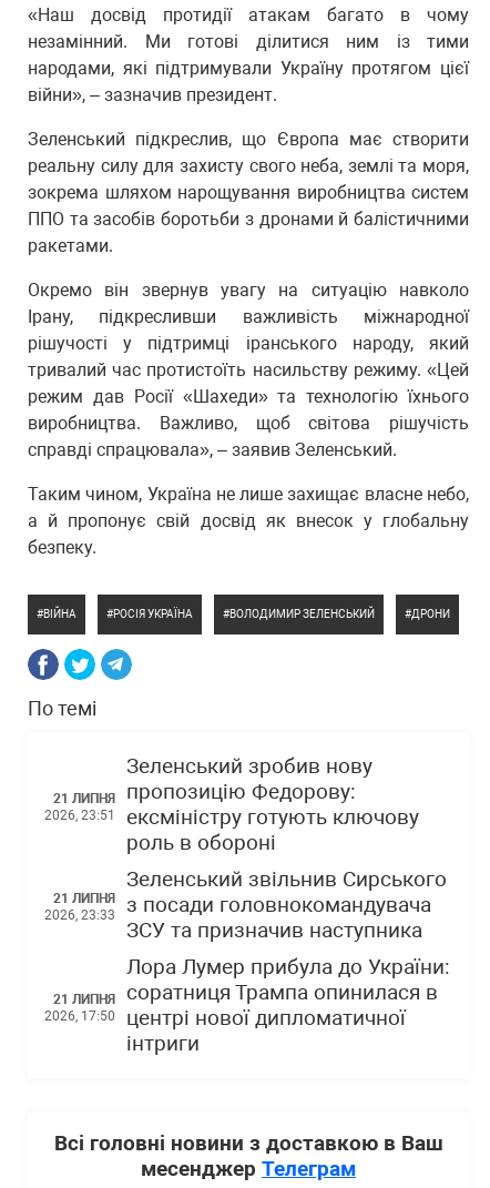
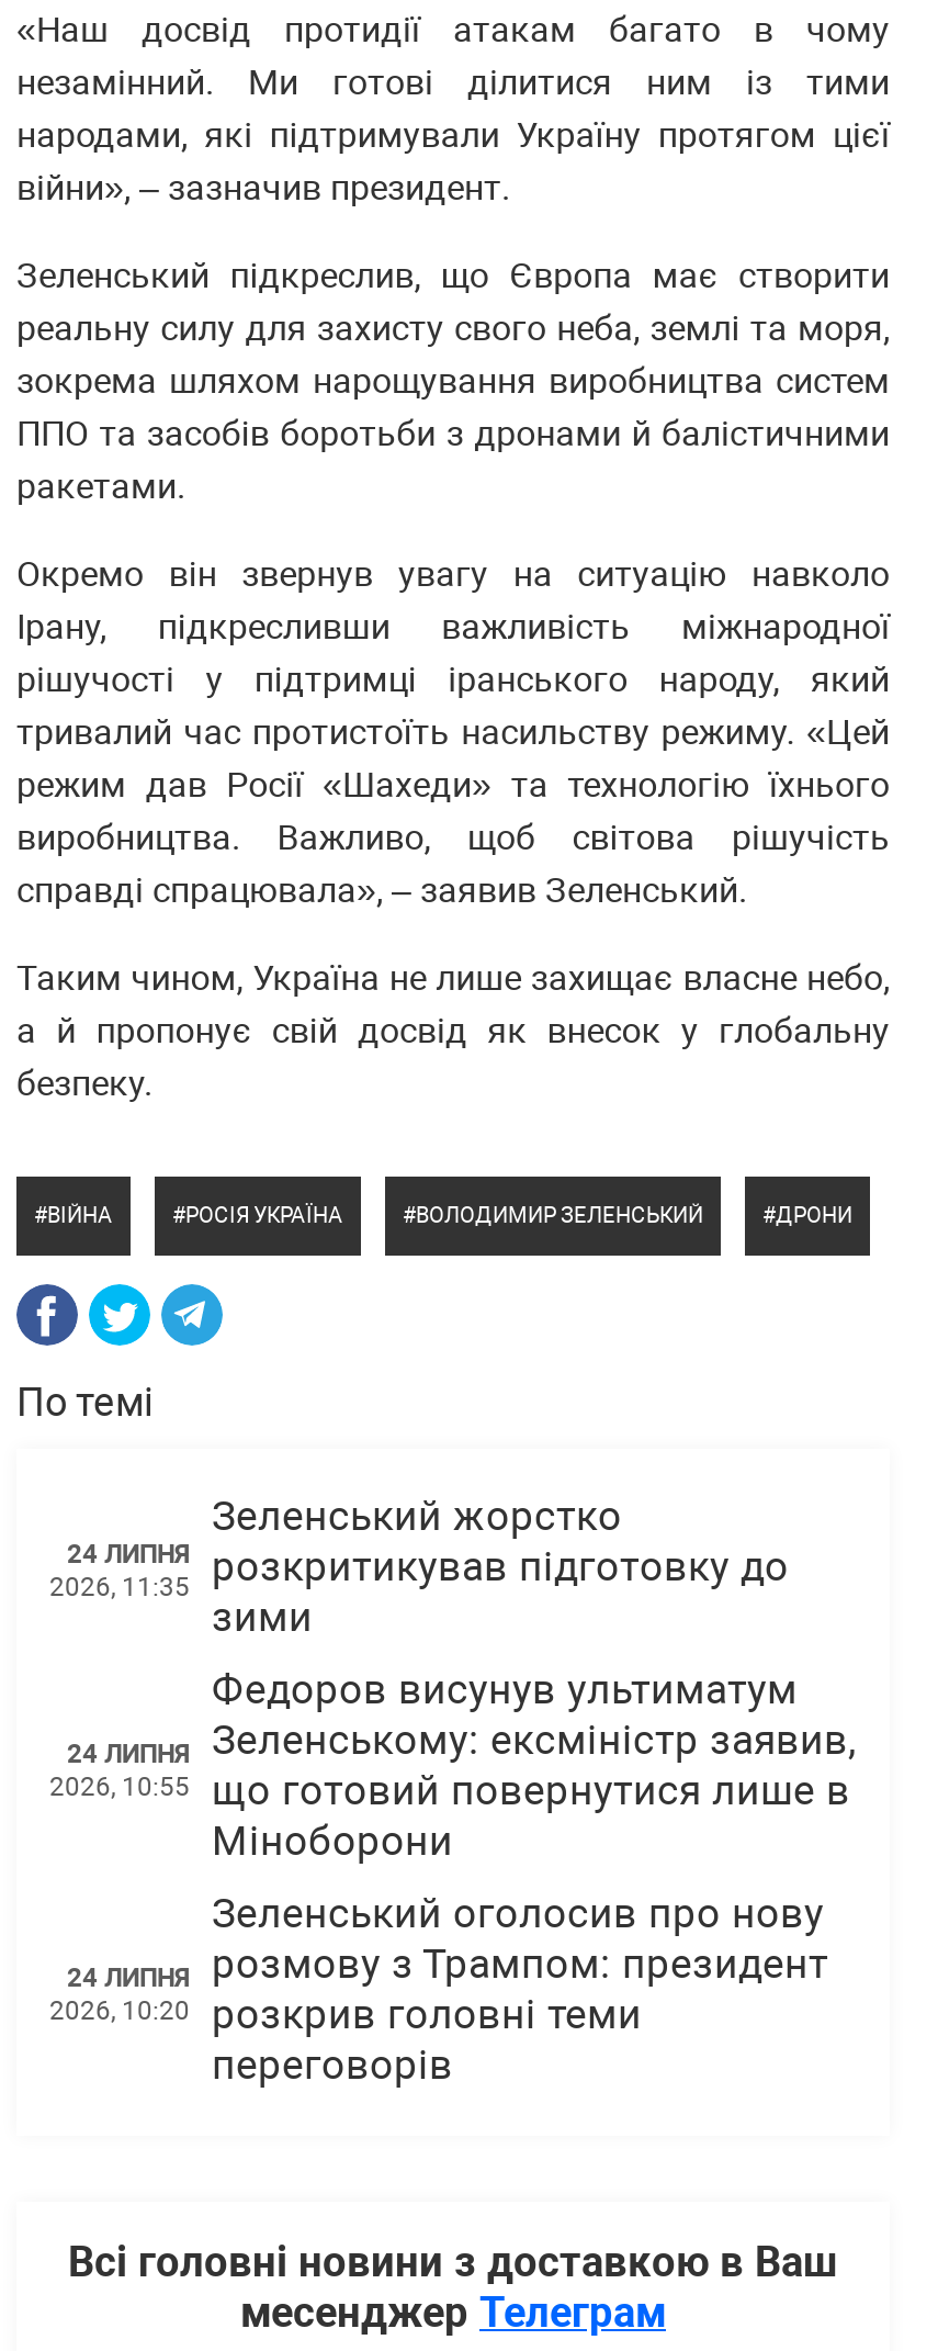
[126,754,419,855] Зеленський зробив нову | пропозицію Федорову: | ексміністру готують ключову | роль в обороні -> [212,1493,789,1642] Зеленський жорстко | розкритикував підготовку до | зими
[44,790,115,823] 21 ЛИПНЯ | 2026, 23:51 -> [49,1539,190,1602] 24 ЛИПНЯ | 2026, 11:35
[126,867,447,943] Зеленський звільнив Сирського | з посади головнокомандувача | ЗСУ та призначив наступника -> [212,1666,857,1866] Федоров висунув ультиматум | Зеленському: ексміністр заявив, | що готовий повернутися лише в | Міноборони
[44,891,115,923] 21 ЛИПНЯ | 2026, 23:33 -> [49,1737,190,1801] 24 ЛИПНЯ | 2026, 10:55
[126,955,450,1056] Лора Лумер прибула до України: | соратниця Трампа опинилася в | центрі нової дипломатичної | інтриги -> [212,1890,828,2090] Зеленський оголосив про нову | розмову з Трампом: президент | розкрив головні теми | переговорів
[44,991,115,1023] 21 ЛИПНЯ | 2026, 17:50 -> [49,1961,190,2025] 24 ЛИПНЯ | 2026, 10:20

